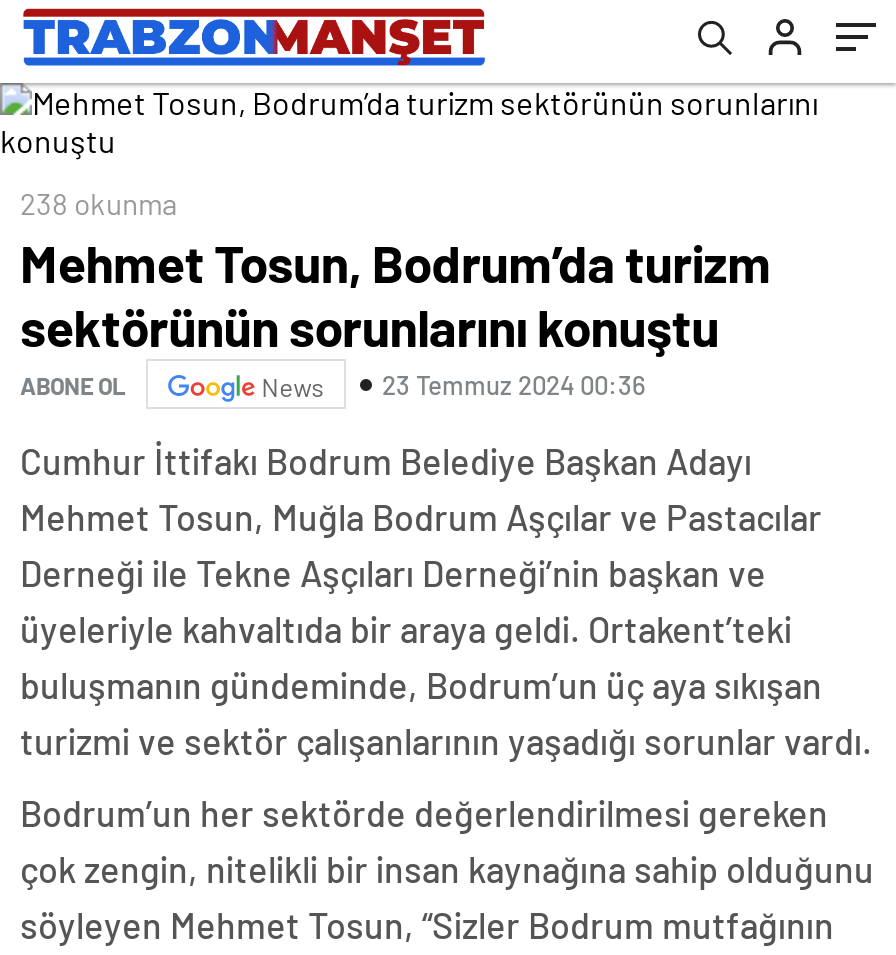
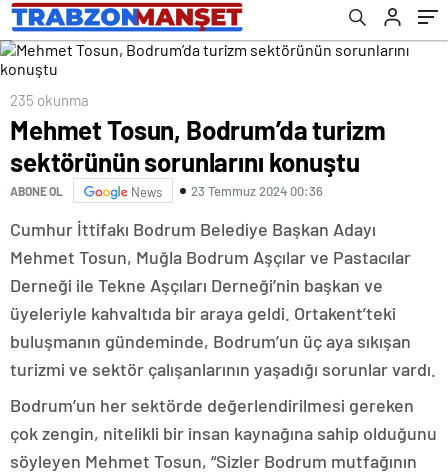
[20,185,178,221] 238 okunma -> [10,91,89,109] 235 okunma

